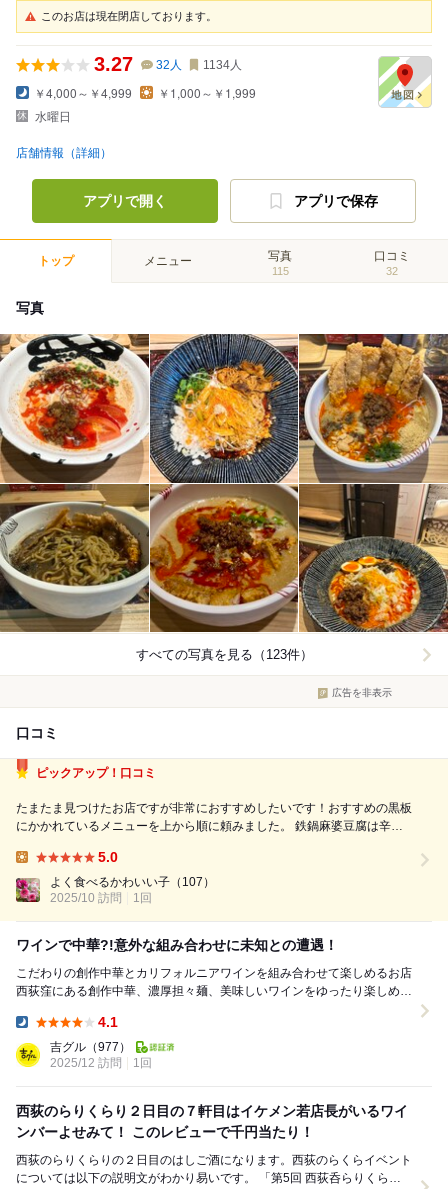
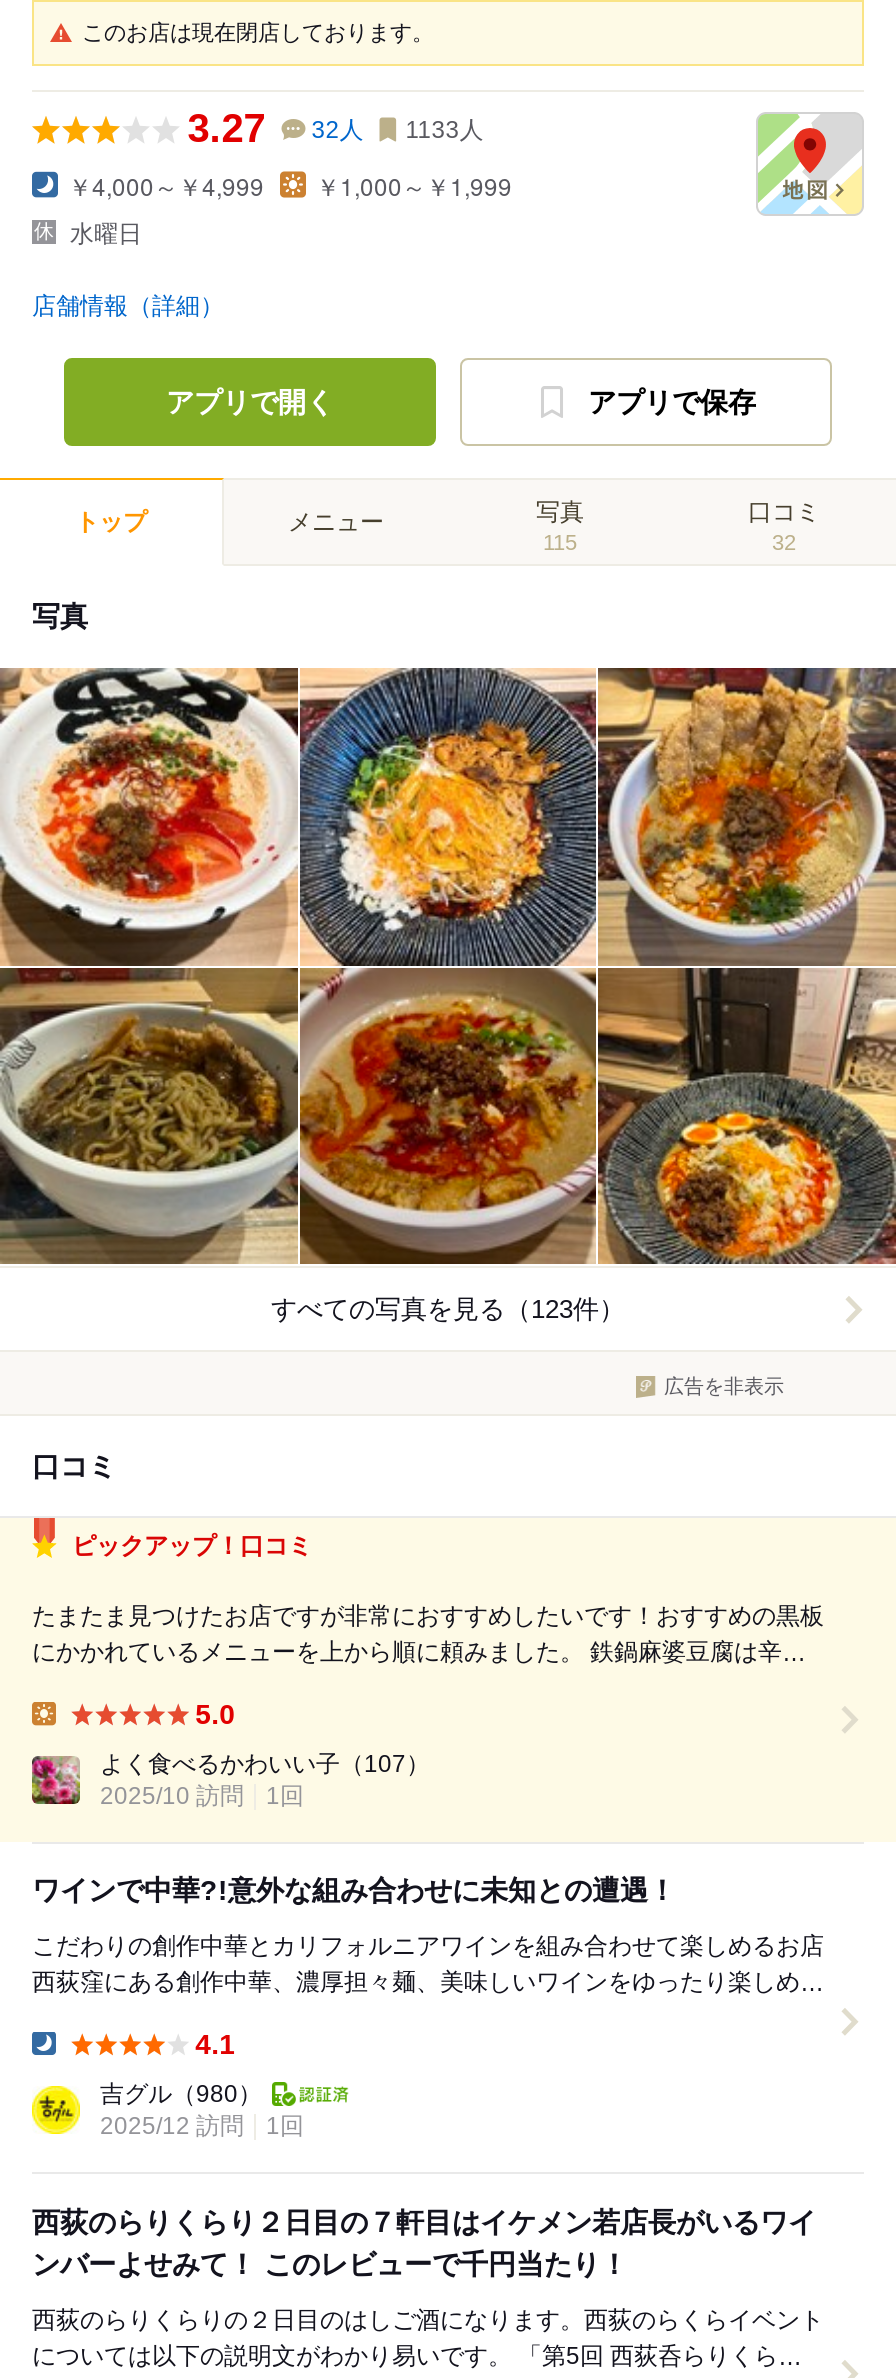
[94,53,242,75] 3.27 32人 1134人 -> [188,106,484,150] 3.27 32人 1133人
[50,1040,131,1054] 吉グル（977） -> [100,2081,262,2109] 吉グル（980）

